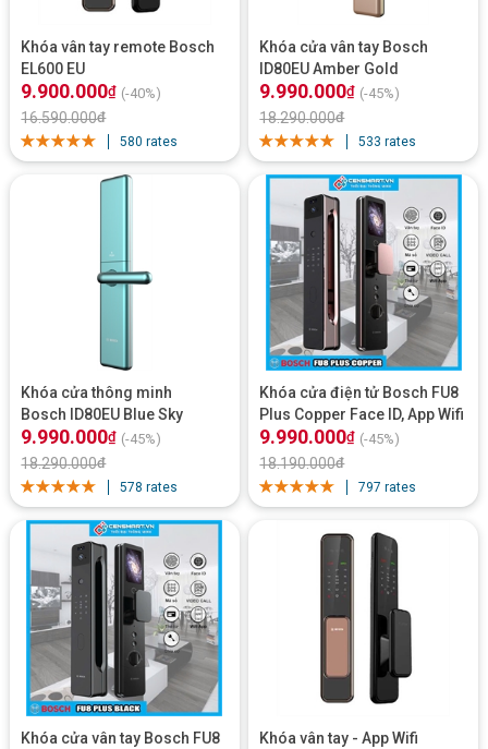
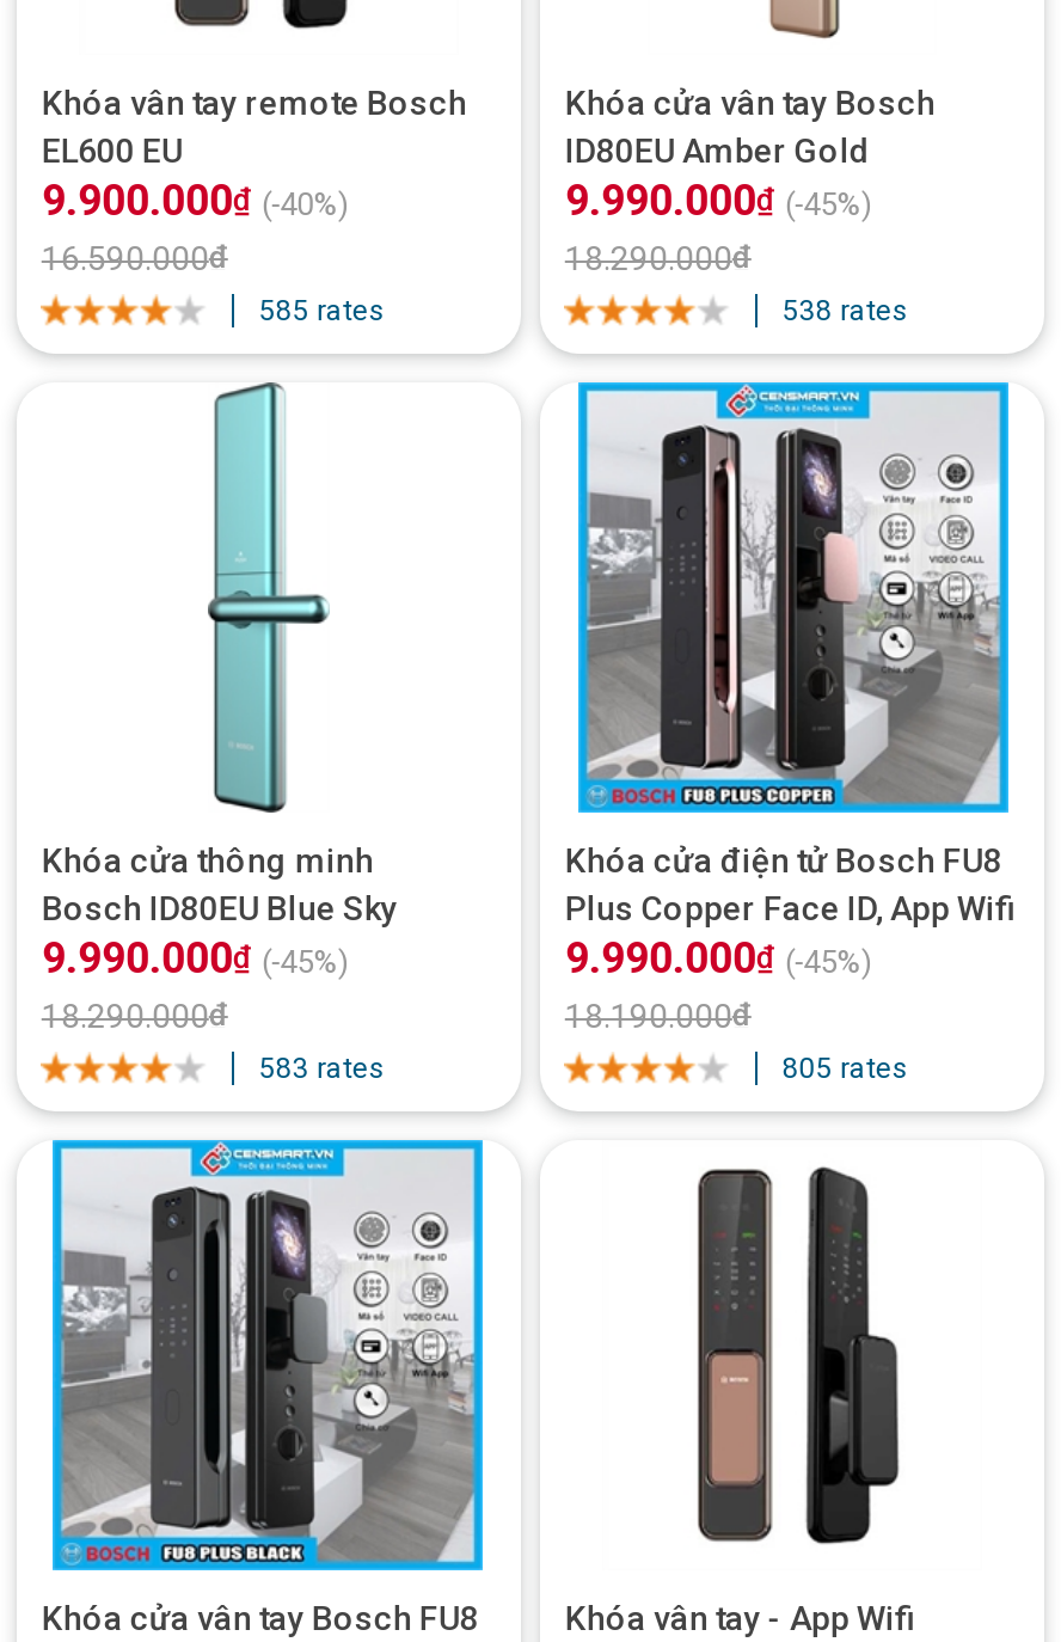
[120,134,178,150] 580 rates -> [259,294,386,328] 585 rates
[359,134,417,150] 533 rates -> [782,294,909,328] 538 rates
[120,480,178,495] 578 rates -> [259,1052,386,1085] 583 rates
[359,480,417,495] 797 rates -> [782,1052,909,1085] 805 rates

